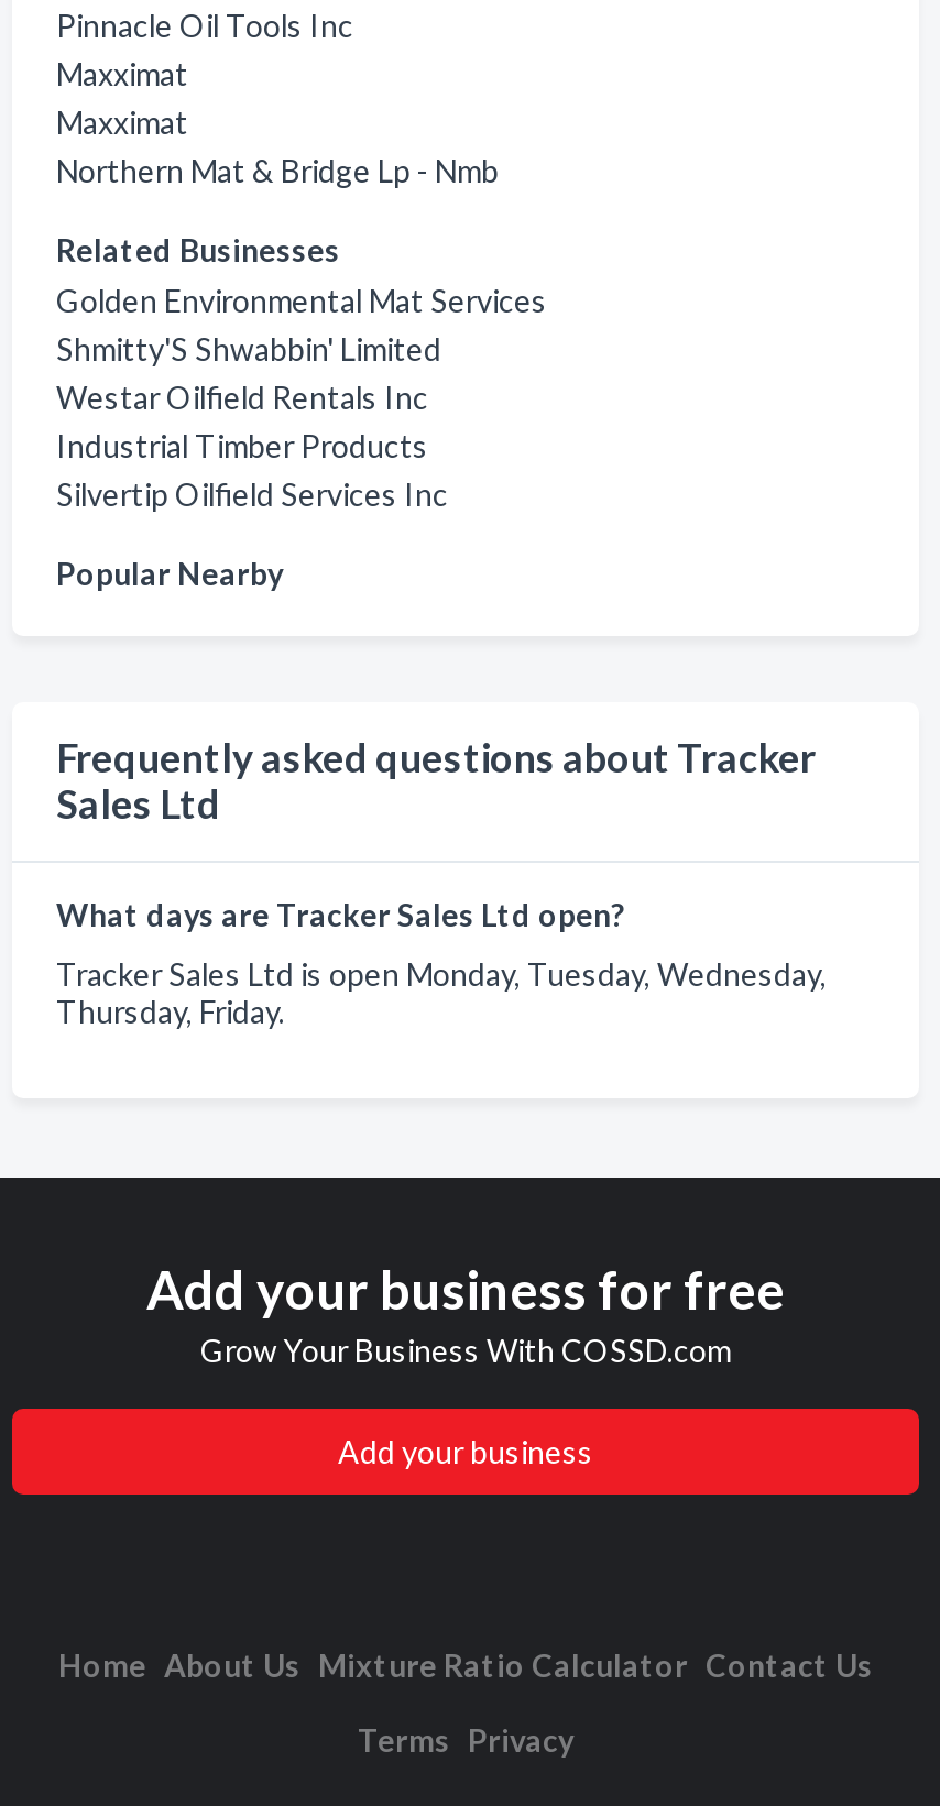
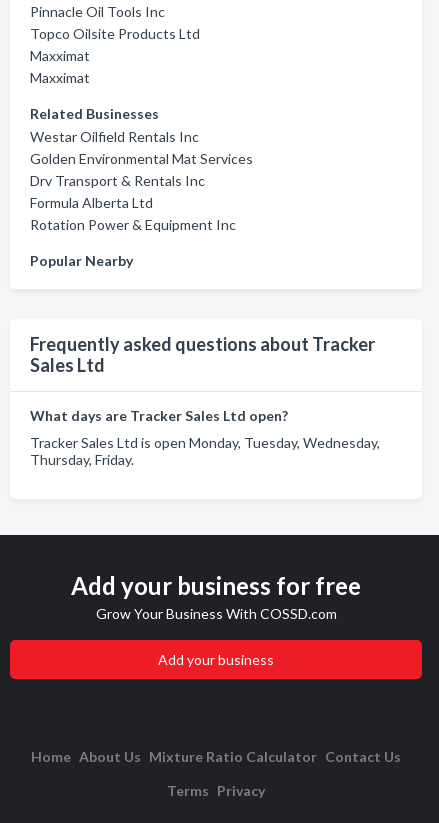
none -> [30,25,200,42] Topco Oilsite Products Ltd
moved [56,55,188,141] -> [30,47,90,86]: Maxximat | Maxximat
[56,152,499,189] Northern Mat & Bridge Lp - Nmb -> none
moved [56,282,547,319] -> [30,150,253,167]: Golden Environmental Mat Services
[56,330,441,368] Shmitty'S Shwabbin' Limited -> none
moved [56,379,428,416] -> [30,128,199,145]: Westar Oilfield Rentals Inc
[56,427,448,513] Industrial Timber Products | Silvertip Oilfield Services Inc -> [30,172,236,233] Drv Transport & Rentals Inc | Formula Alberta Ltd | Rotation Power & Equipment Inc

